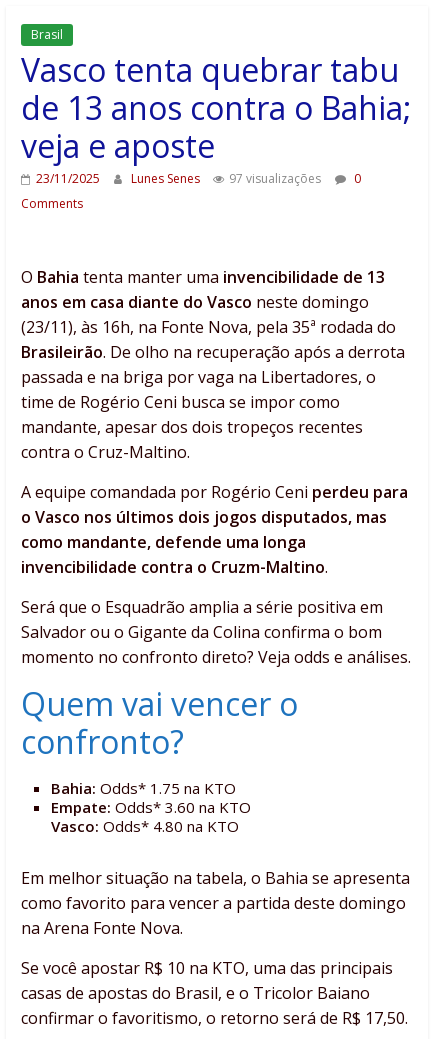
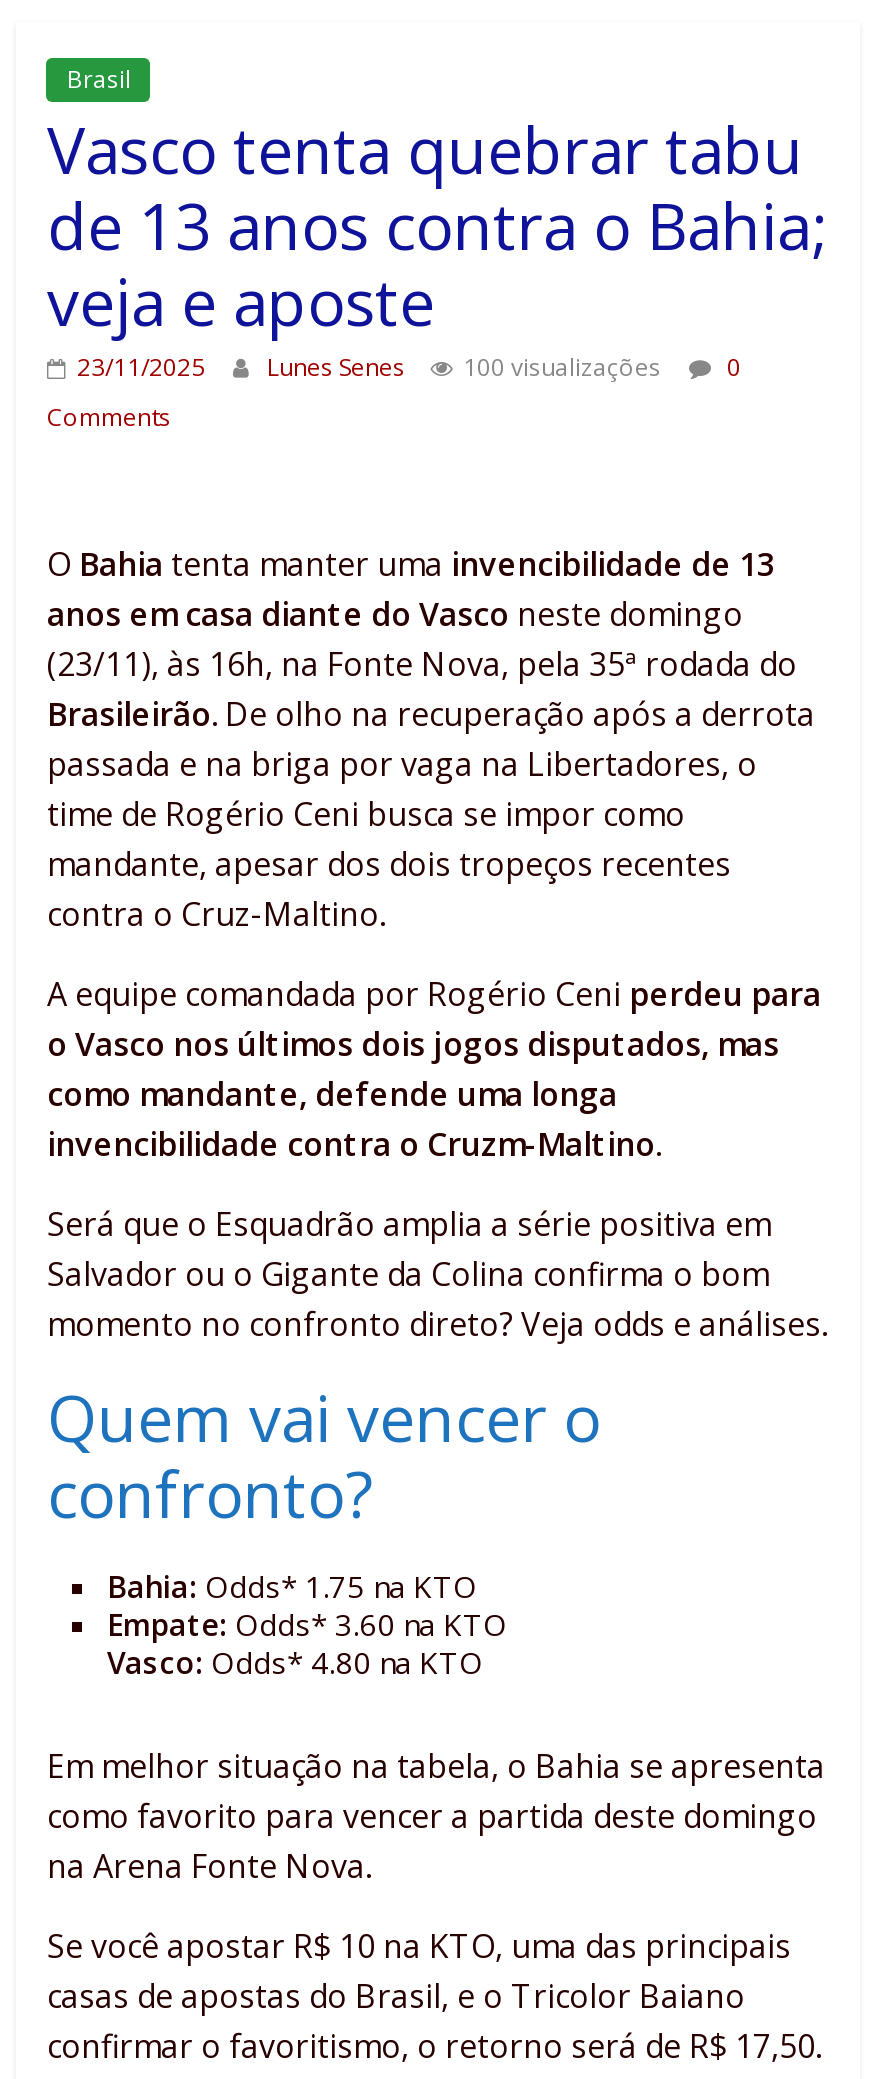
[229,170,321,187] 97 visualizações -> [463,350,661,384] 100 visualizações

